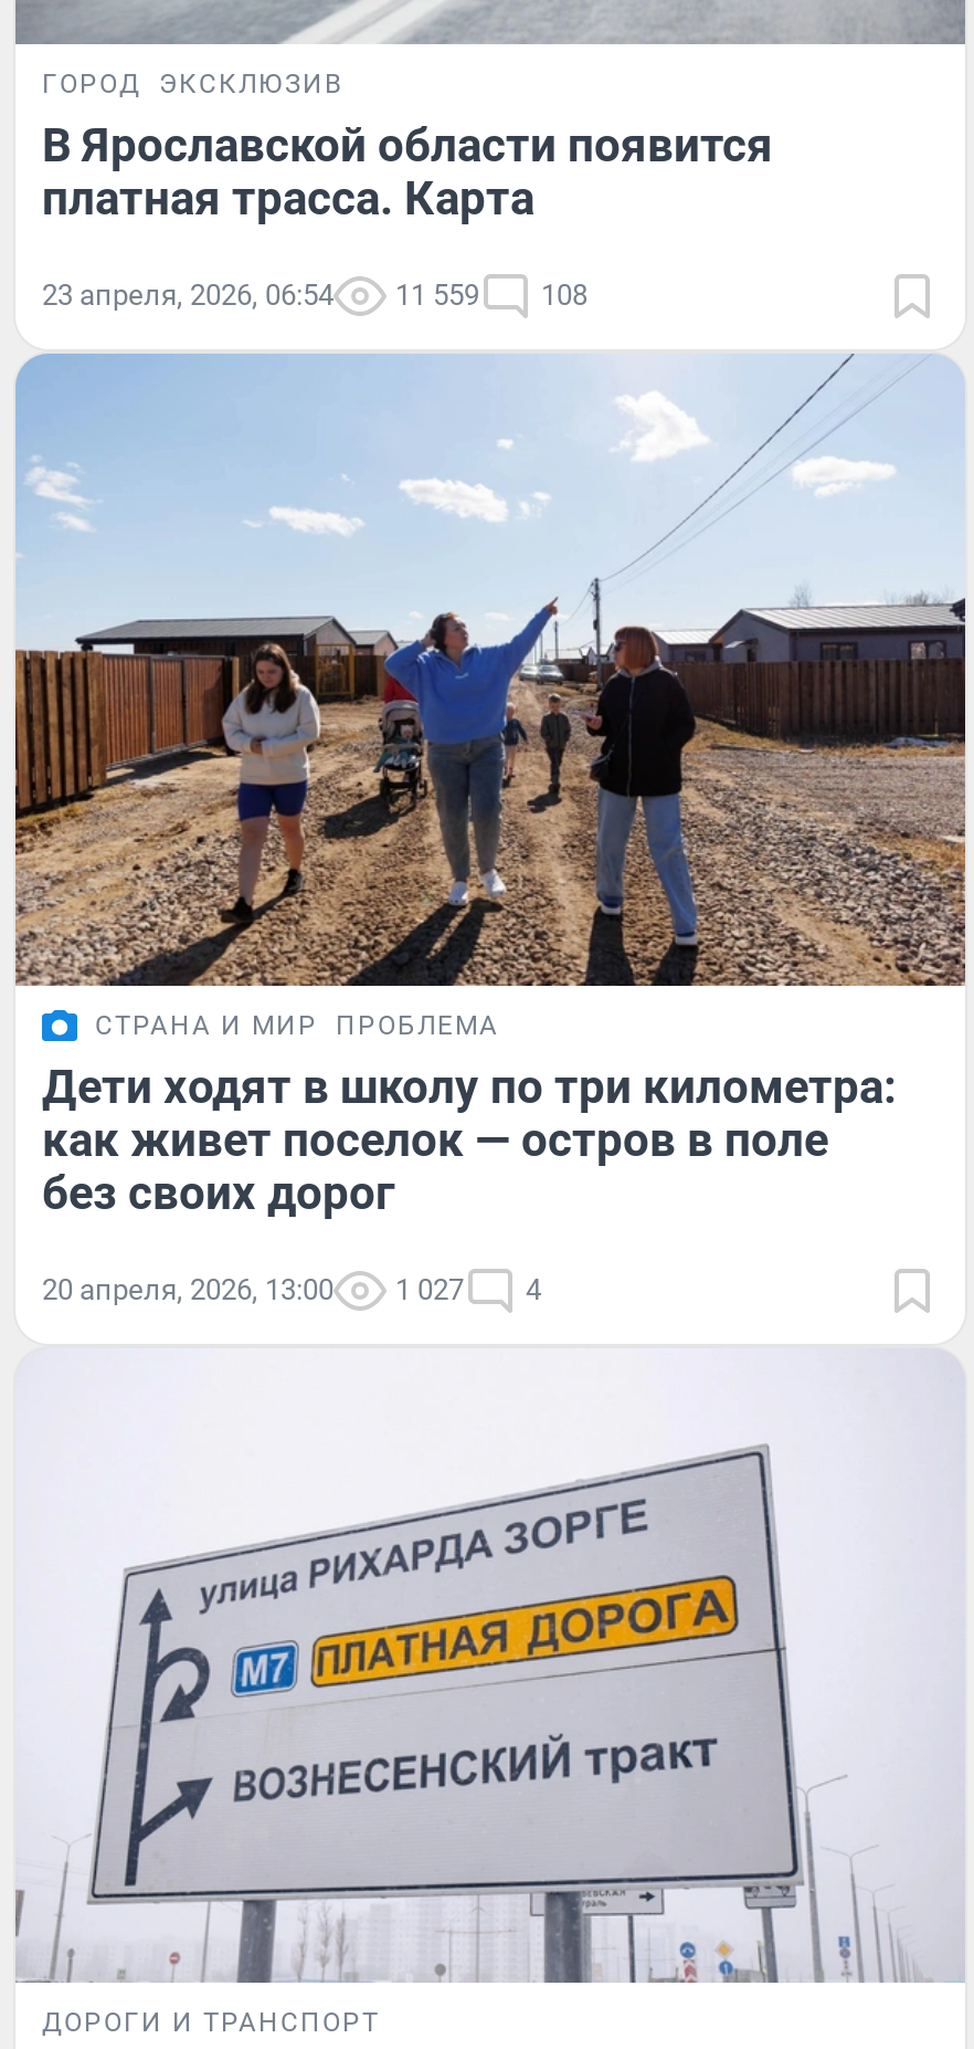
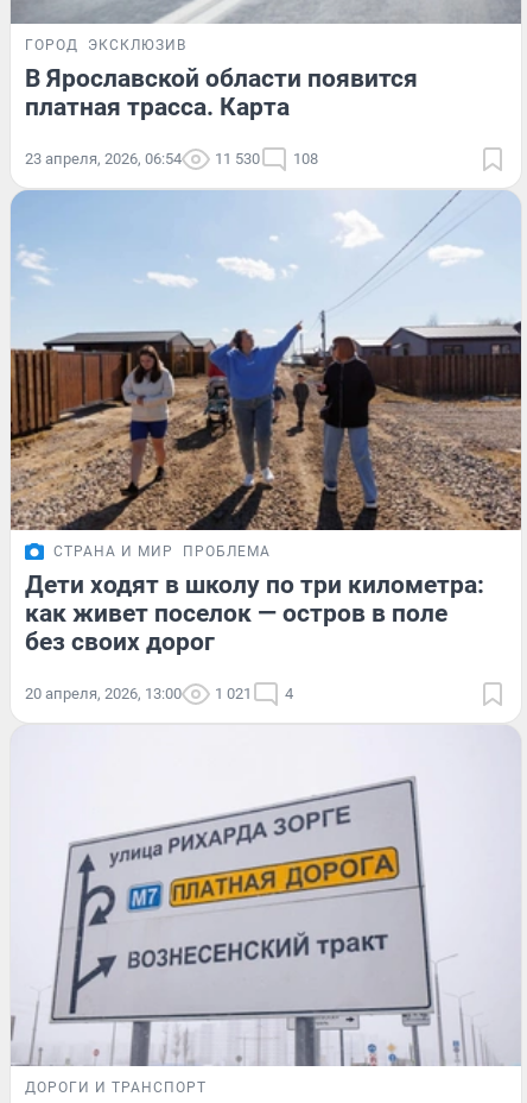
[42,278,587,311] 23 апреля, 2026, 06:54 11 559 108 -> [25,149,318,167] 23 апреля, 2026, 06:54 11 530 108
[42,1274,541,1307] 20 апреля, 2026, 13:00 1 027 4 -> [25,685,293,703] 20 апреля, 2026, 13:00 1 021 4

